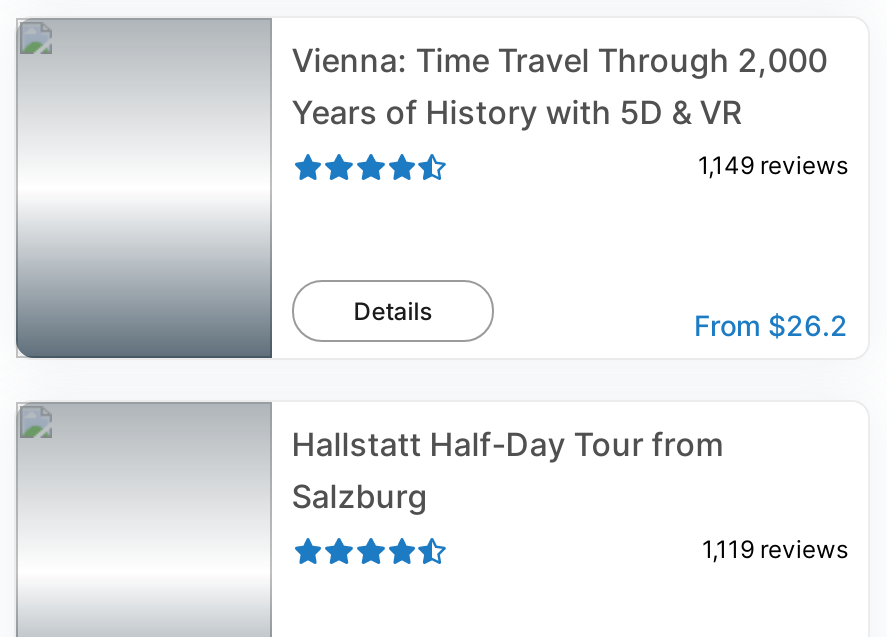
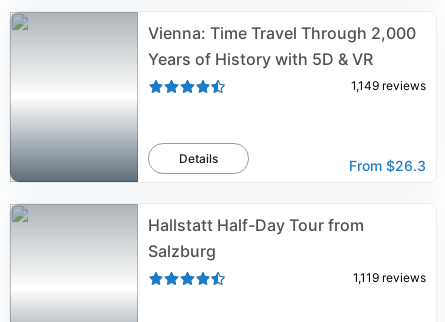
[694,308,848,342] From $26.2 -> [349,157,426,174] From $26.3

